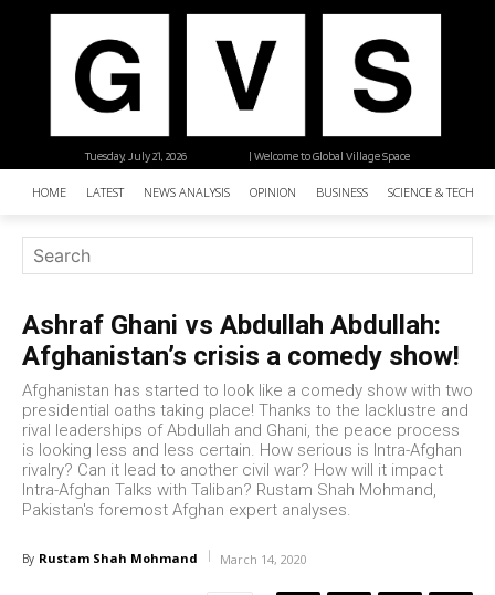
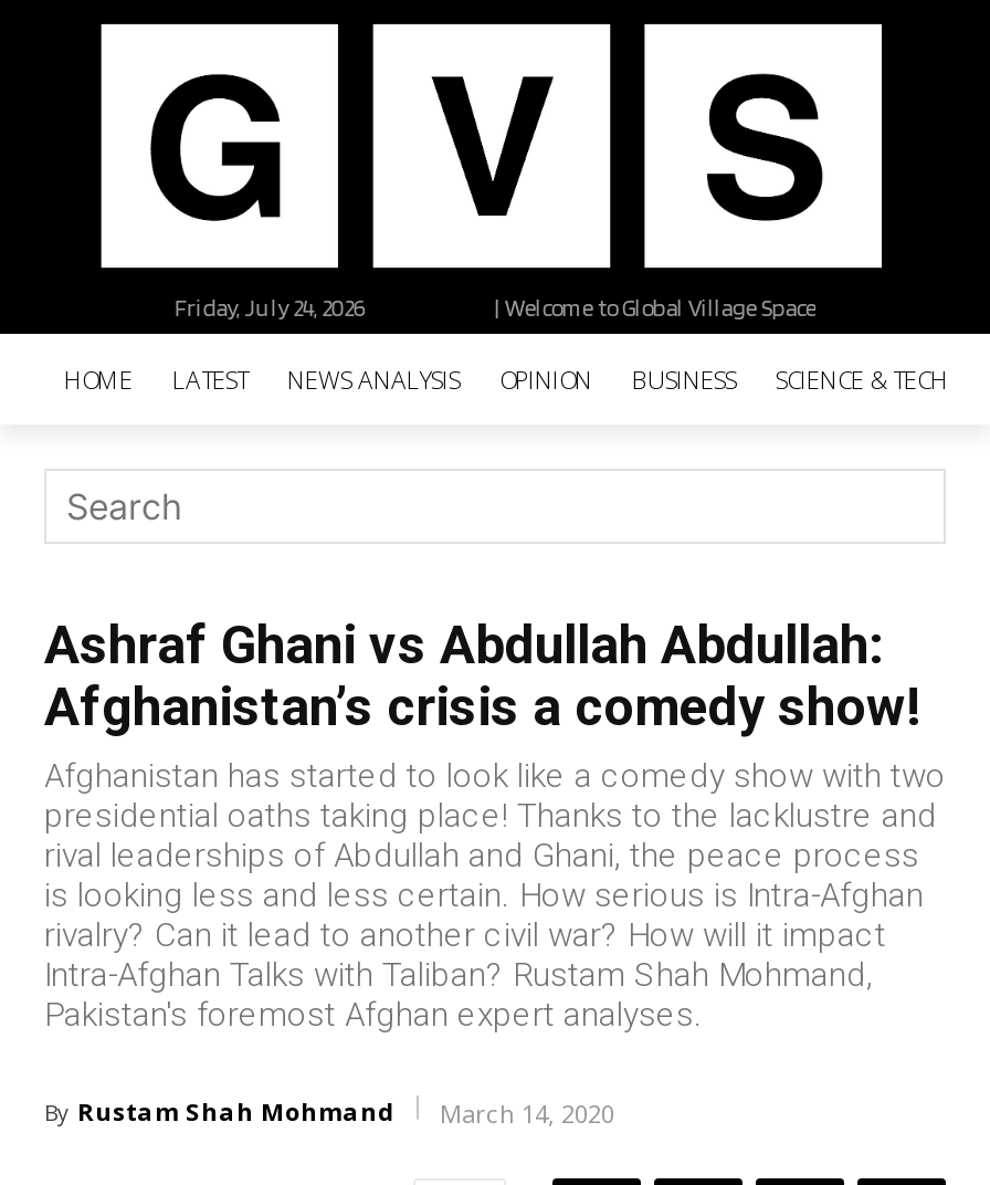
[85,148,186,164] Tuesday, July 21, 2026 -> [174,292,364,323] Friday, July 24, 2026

